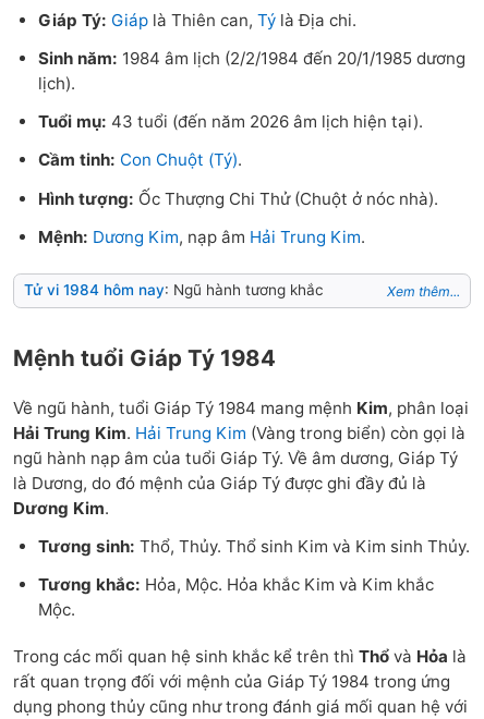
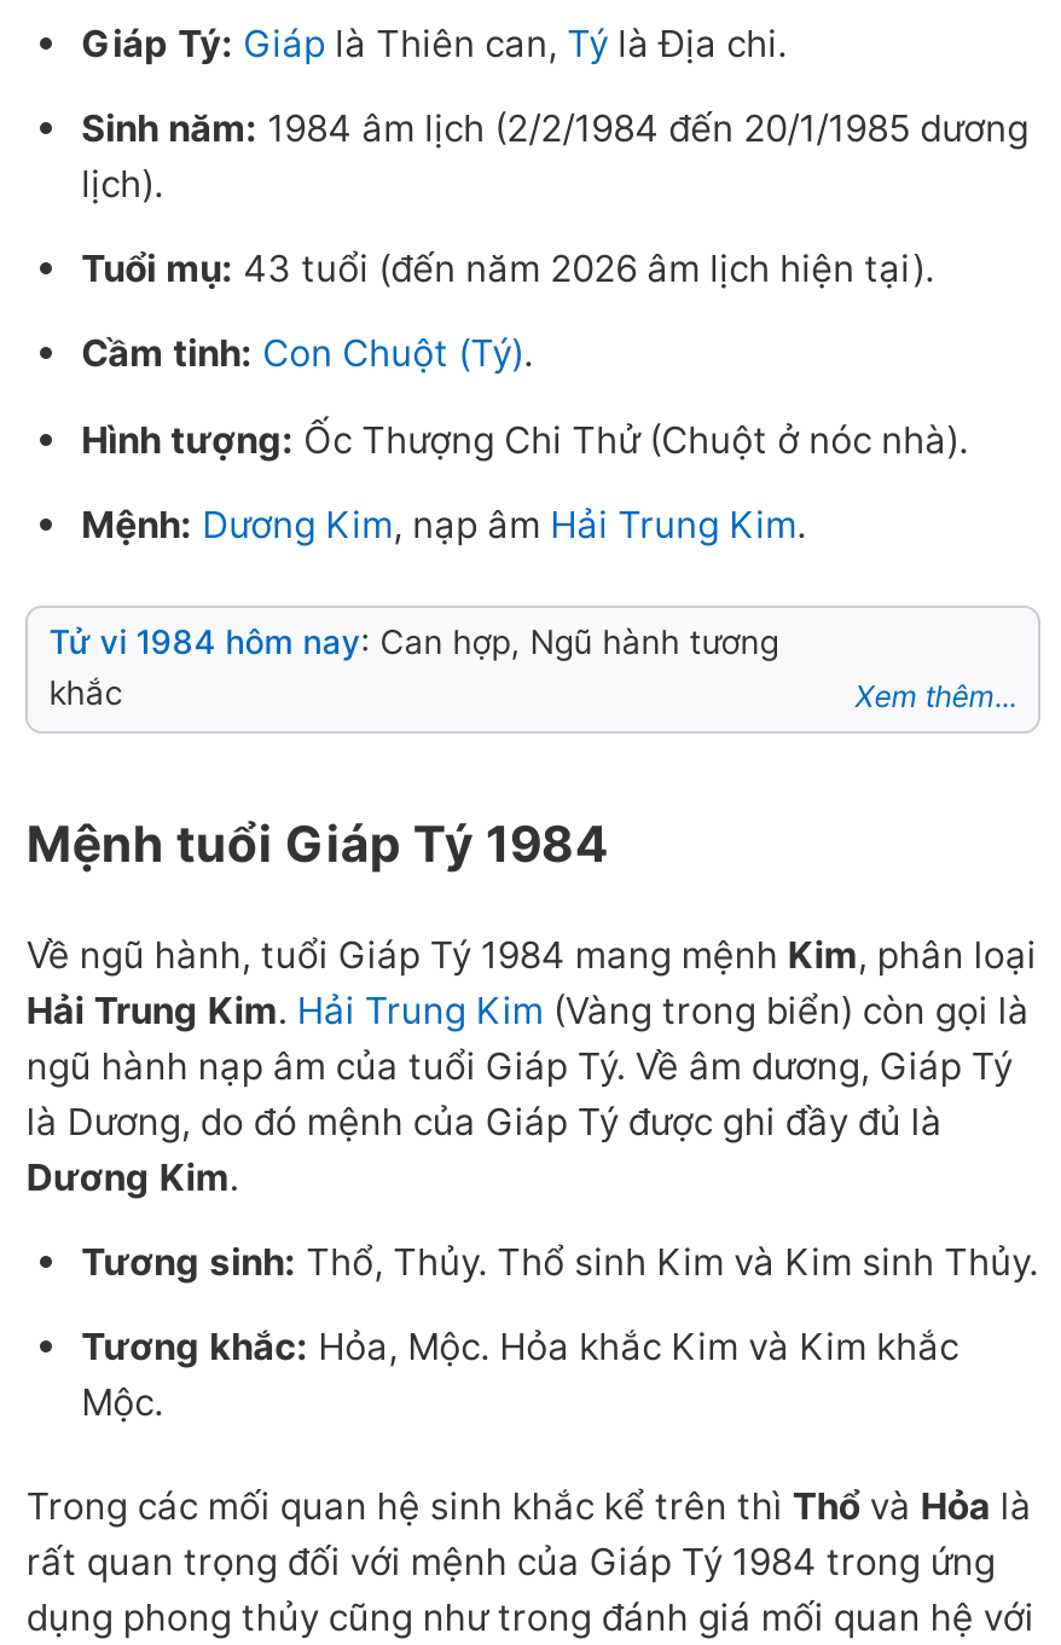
[24,281,324,299] Tử vi 1984 hôm nay: Ngũ hành tương khắc -> [49,623,779,713] Tử vi 1984 hôm nay: Can hợp, Ngũ hành tương | khắc

